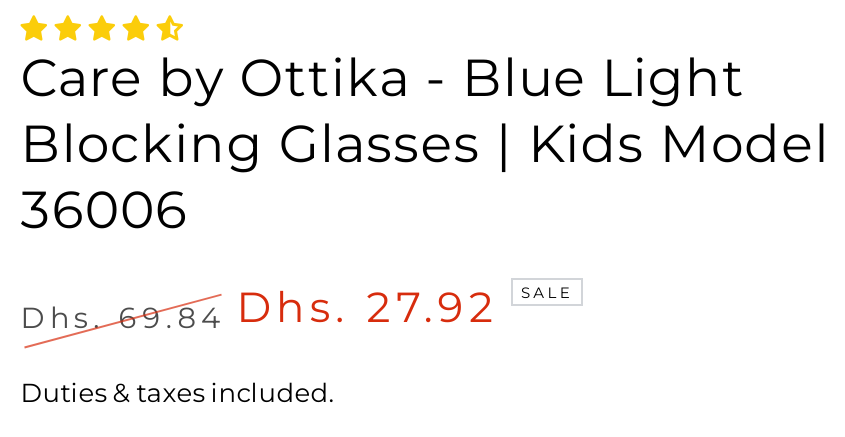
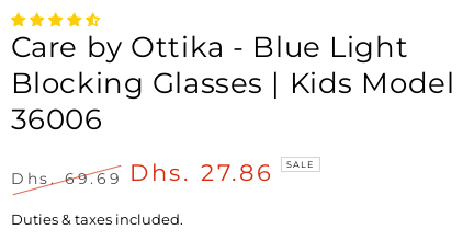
[237,283,499,333] Dhs. 27.92 -> [129,159,274,187] Dhs. 27.86
[21,301,225,337] Dhs. 69.84 -> [11,169,123,189] Dhs. 69.69

